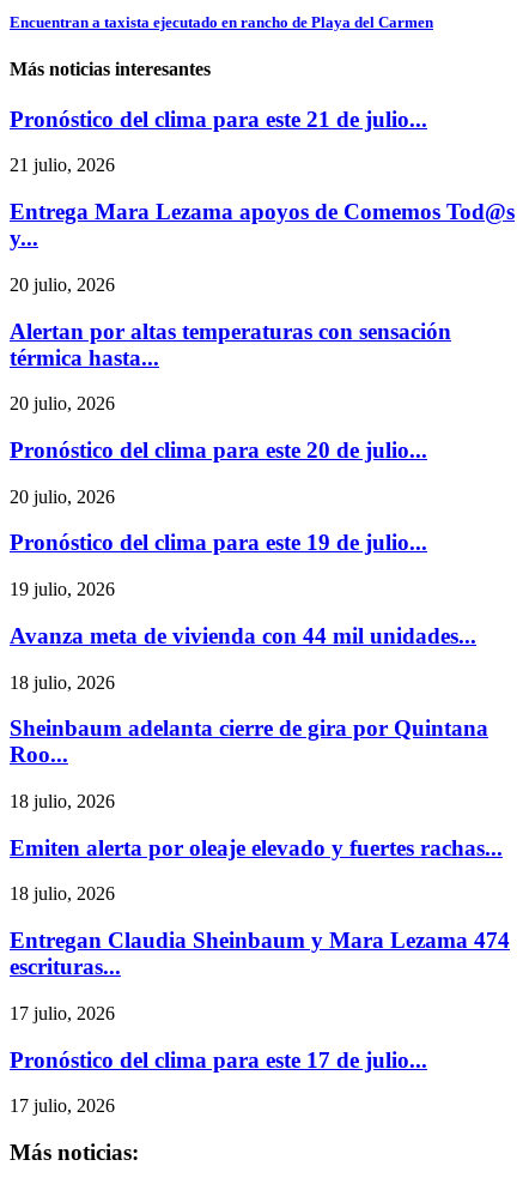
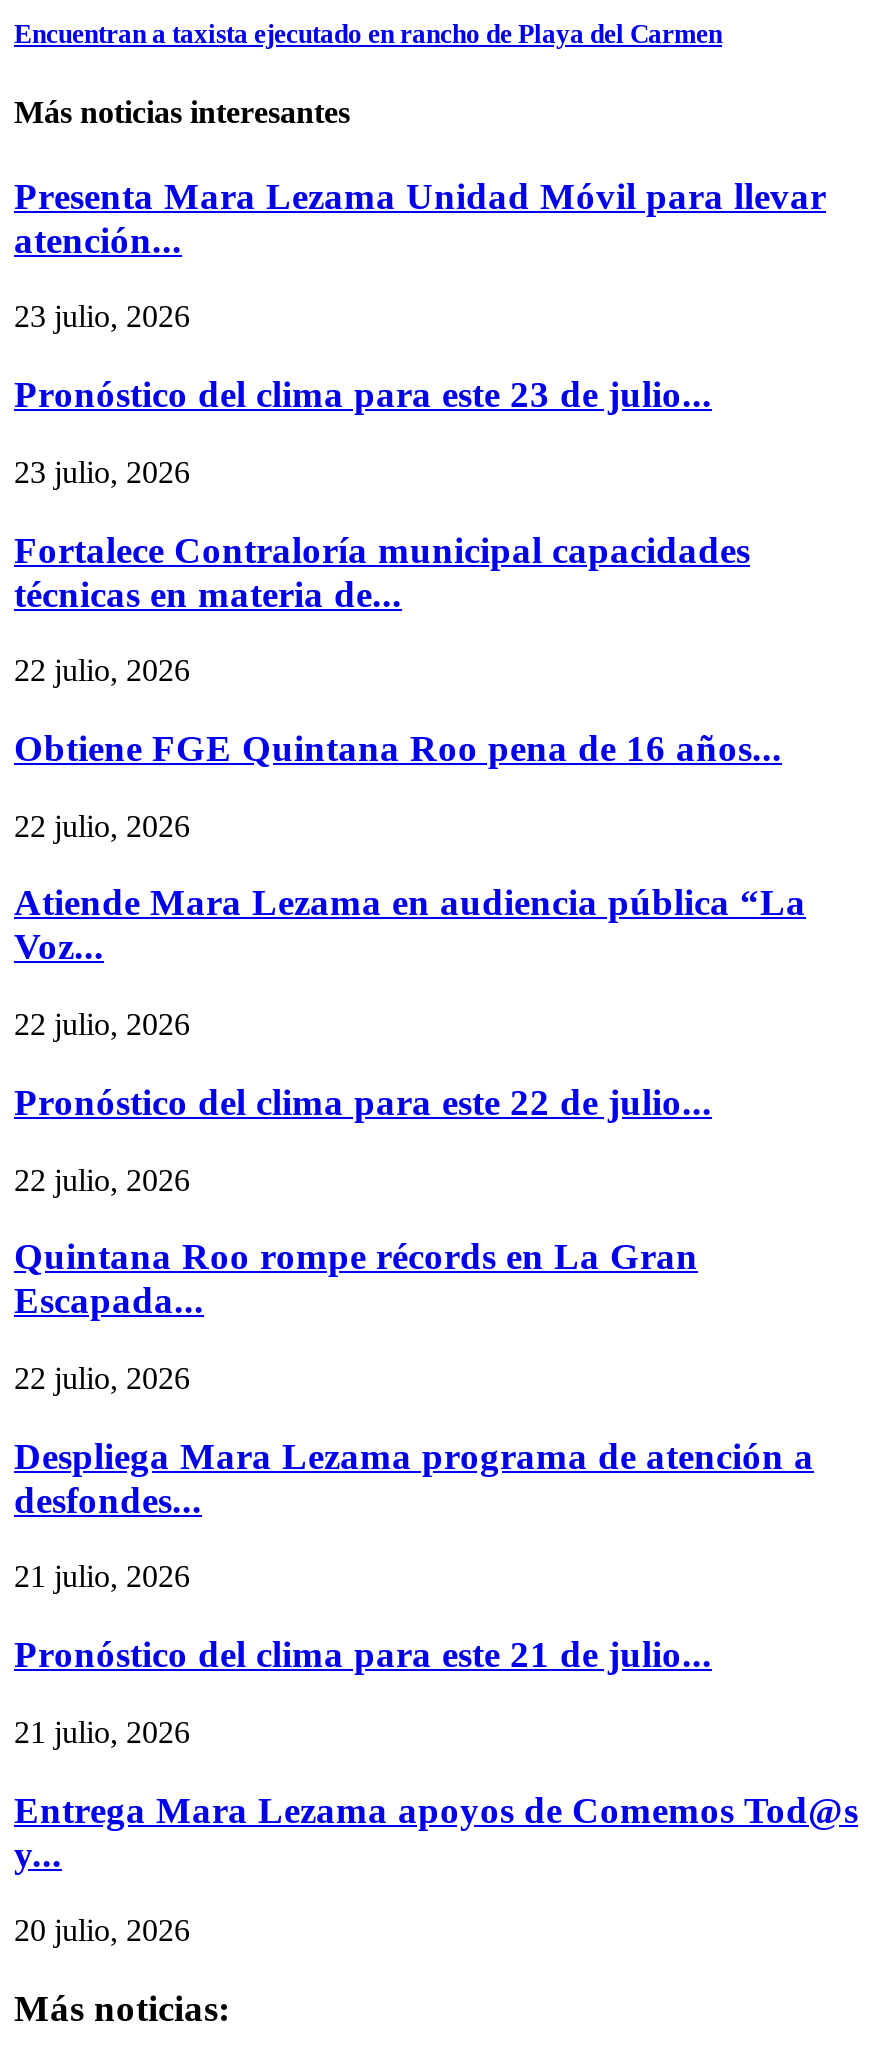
none -> [14,174,826,1594] Presenta Mara Lezama Unidad Móvil para llevar | atención... | 23 julio, 2026 | Pronóstico del clima para este 23 de julio... | 23 julio, 2026 | Fortalece Contraloría municipal capacidades | técnicas en materia de... | 22 julio, 2026 | Obtiene FGE Quintana Roo pena de 16 años... | 22 julio, 2026 | Atiende Mara Lezama en audiencia pública “La | Voz... | 22 julio, 2026 | Pronóstico del clima para este 22 de julio... | 22 julio, 2026 | Quintana Roo rompe récords en La Gran | Escapada... | 22 julio, 2026 | Despliega Mara Lezama programa de atención a | desfondes... | 21 julio, 2026
moved [10,106,515,295] -> [14,1633,858,1948]: Pronóstico del clima para este 21 de julio... | 21 julio, 2026 | Entrega Mara Lezama apoyos de Comemos Tod@s | y... | 20 julio, 2026
[10,318,510,1116] Alertan por altas temperaturas con sensación | térmica hasta... | 20 julio, 2026 | Pronóstico del clima para este 20 de julio... | 20 julio, 2026 | Pronóstico del clima para este 19 de julio... | 19 julio, 2026 | Avanza meta de vivienda con 44 mil unidades... | 18 julio, 2026 | Sheinbaum adelanta cierre de gira por Quintana | Roo... | 18 julio, 2026 | Emiten alerta por oleaje elevado y fuertes rachas... | 18 julio, 2026 | Entregan Claudia Sheinbaum y Mara Lezama 474 | escrituras... | 17 julio, 2026 | Pronóstico del clima para este 17 de julio... | 17 julio, 2026 -> none

